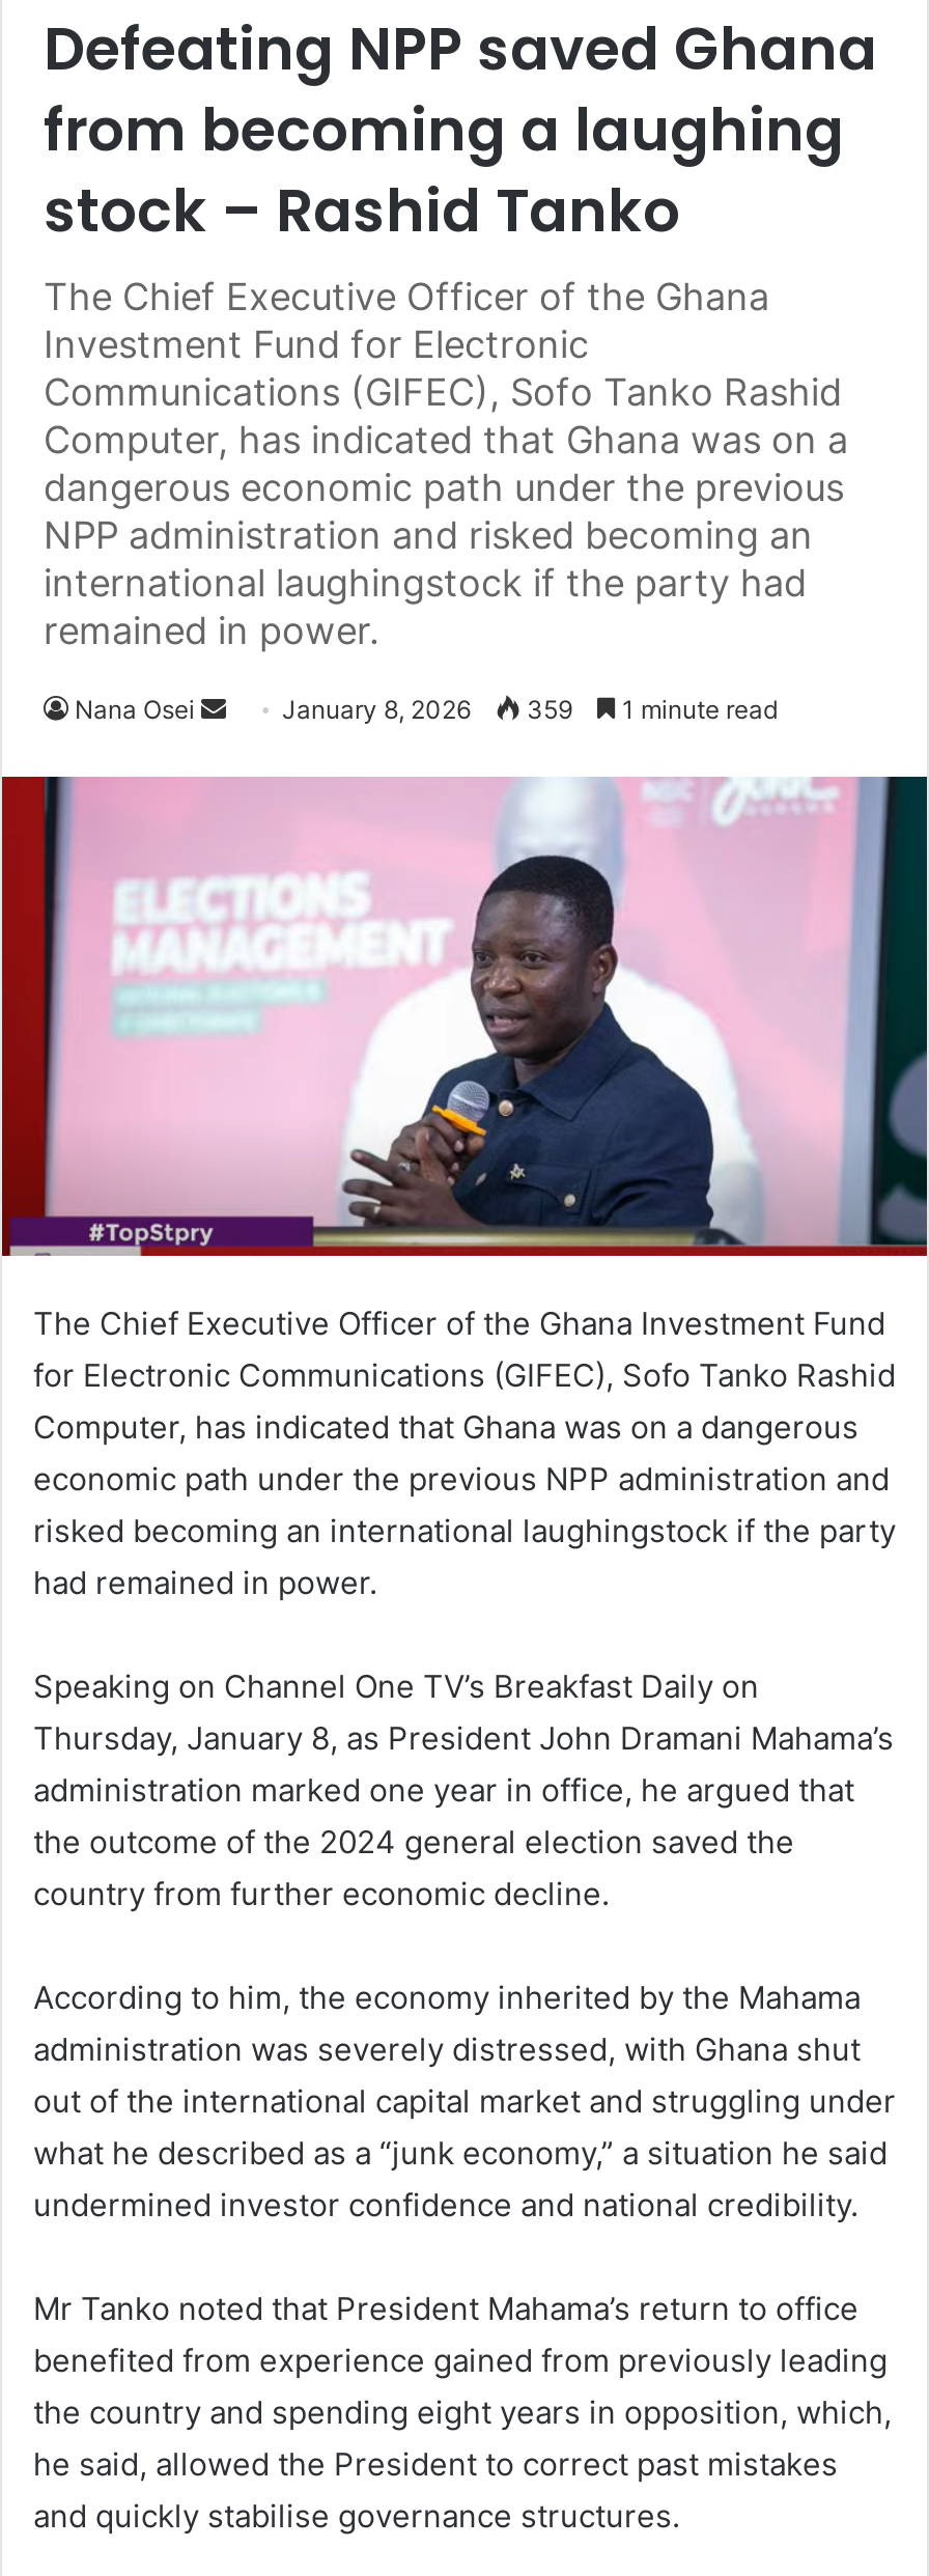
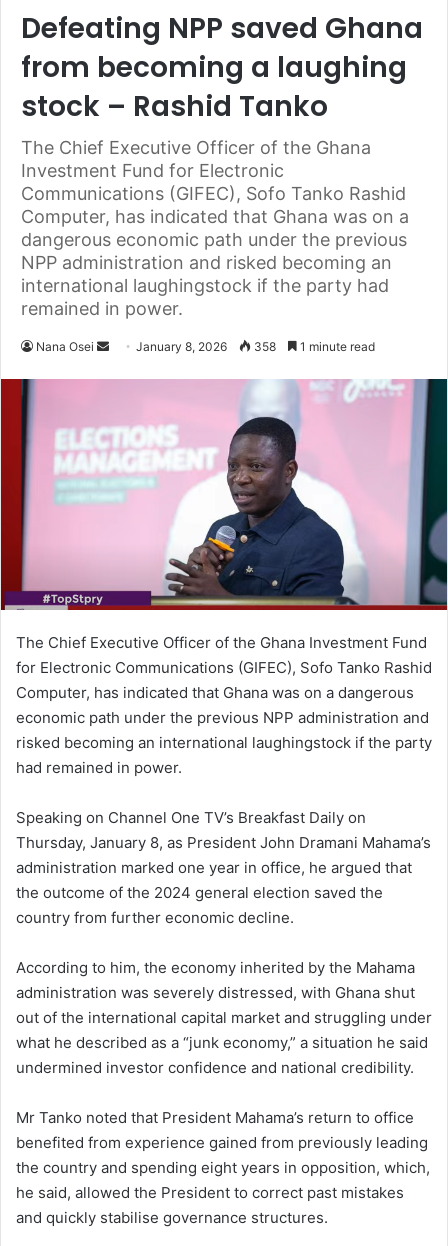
[520,694,572,725] 359 -> [251,339,276,354] 358

